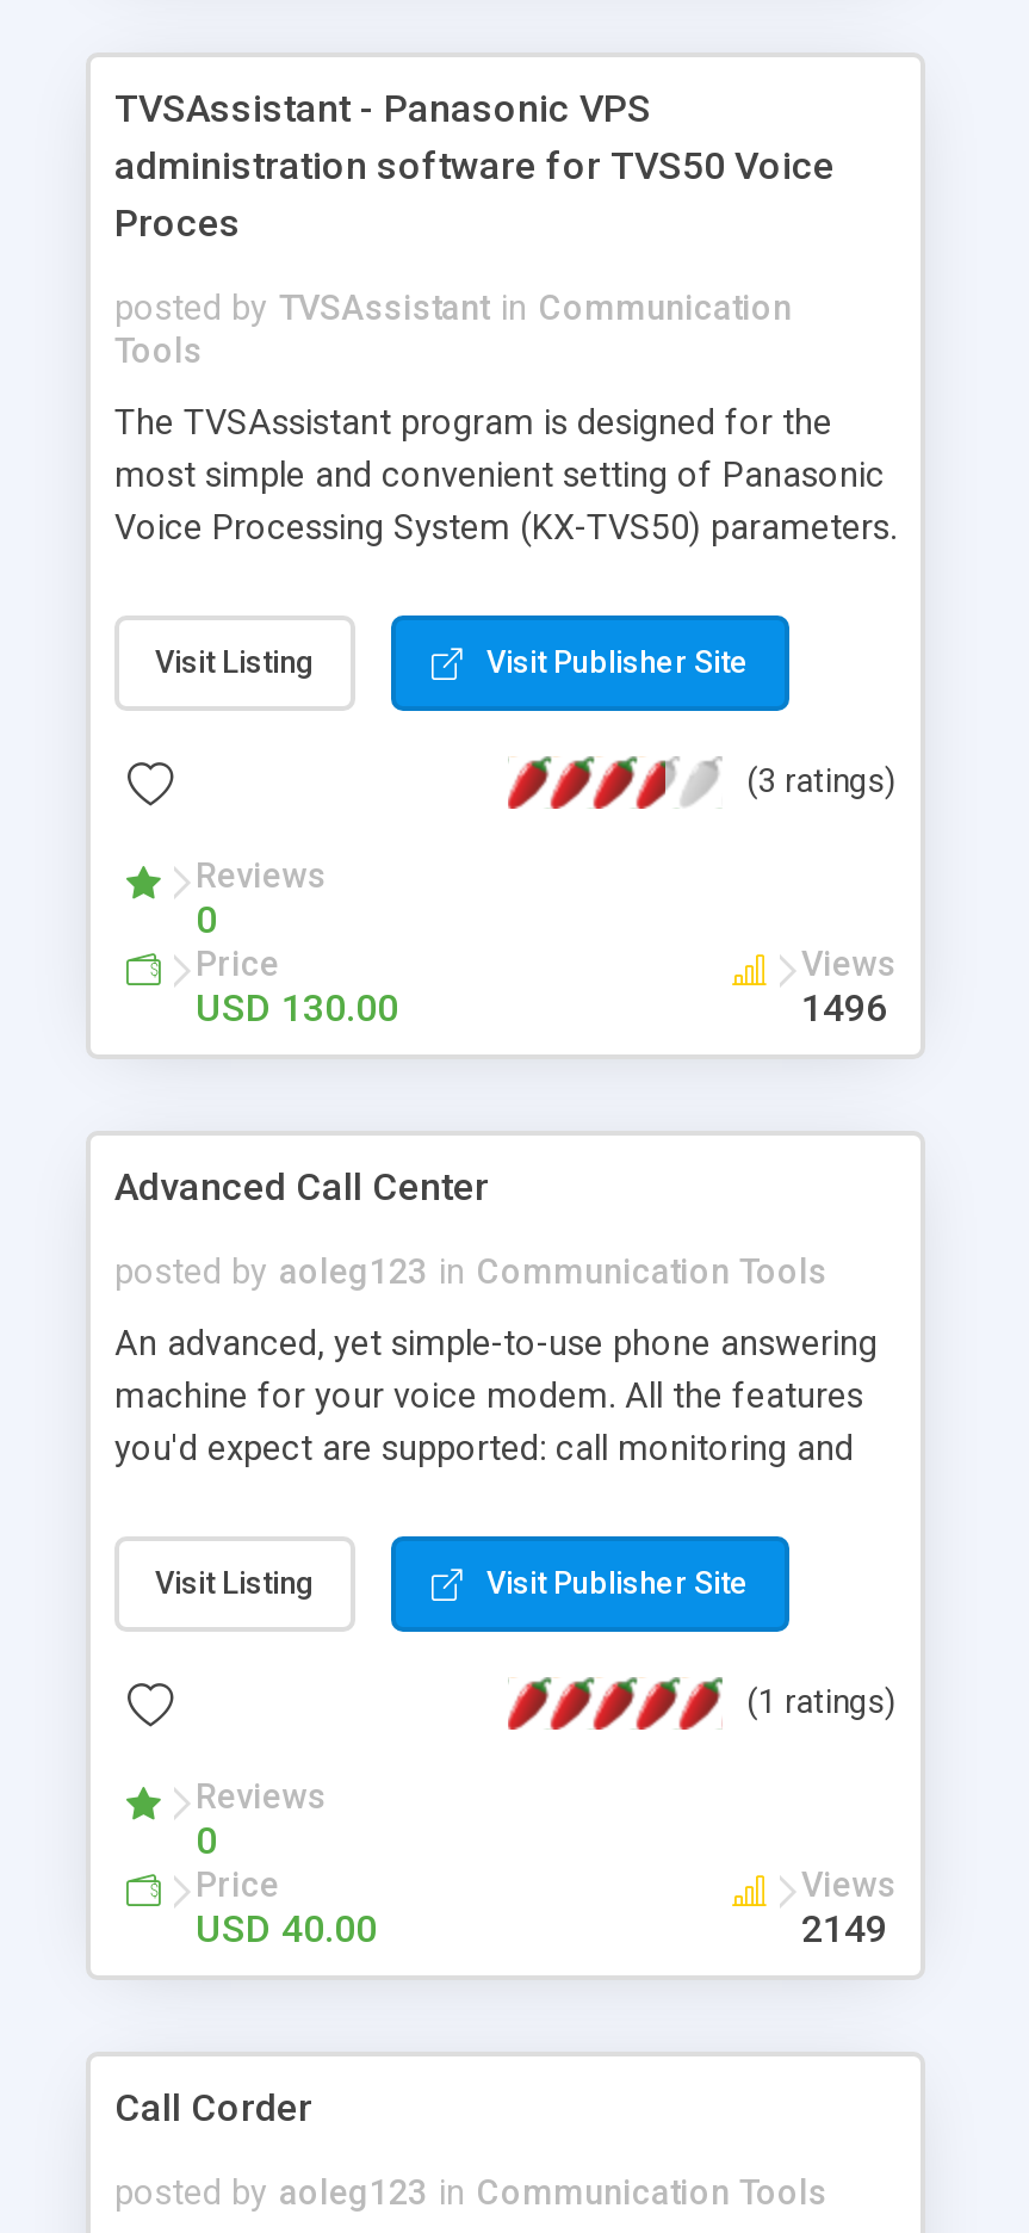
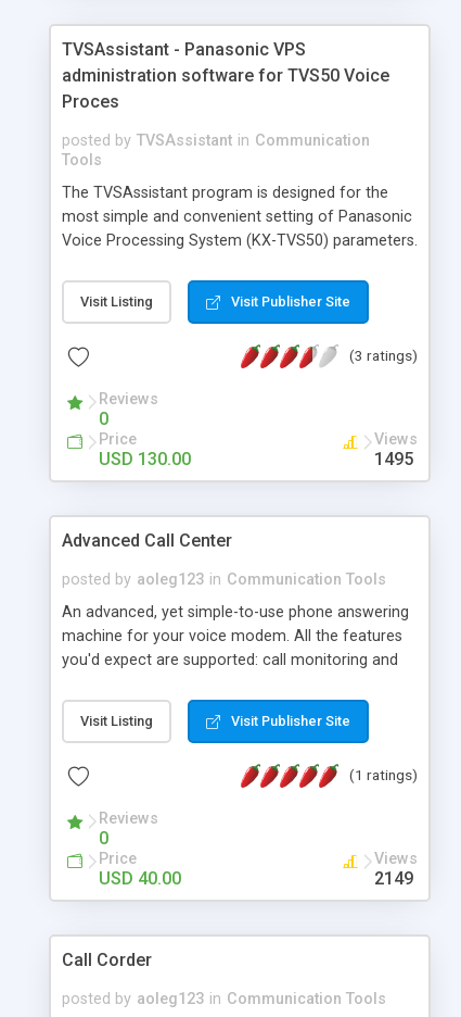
[801,985,887,1030] 1496 -> [374,449,413,469] 1495

